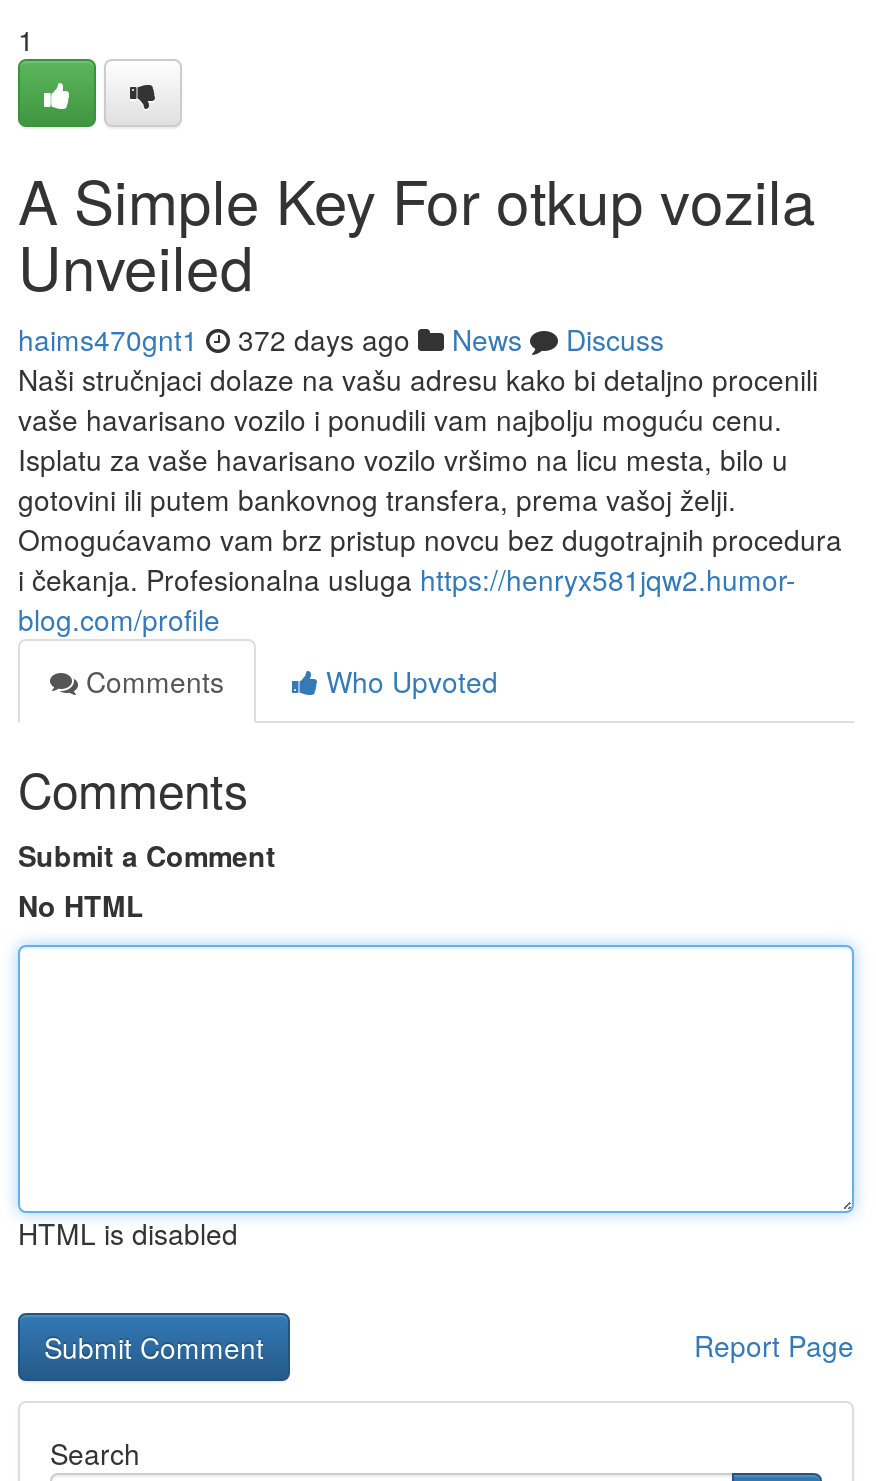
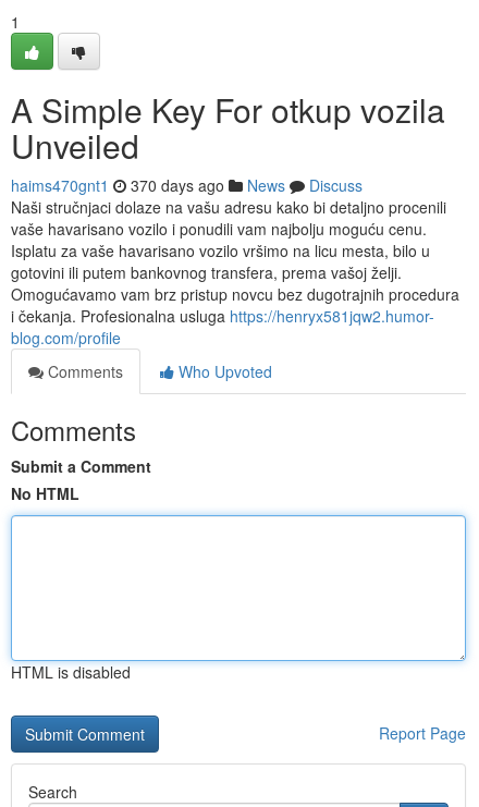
[18,319,664,359] haims470gnt1 372 days ago News Discuss -> [11,174,363,196] haims470gnt1 370 days ago News Discuss

